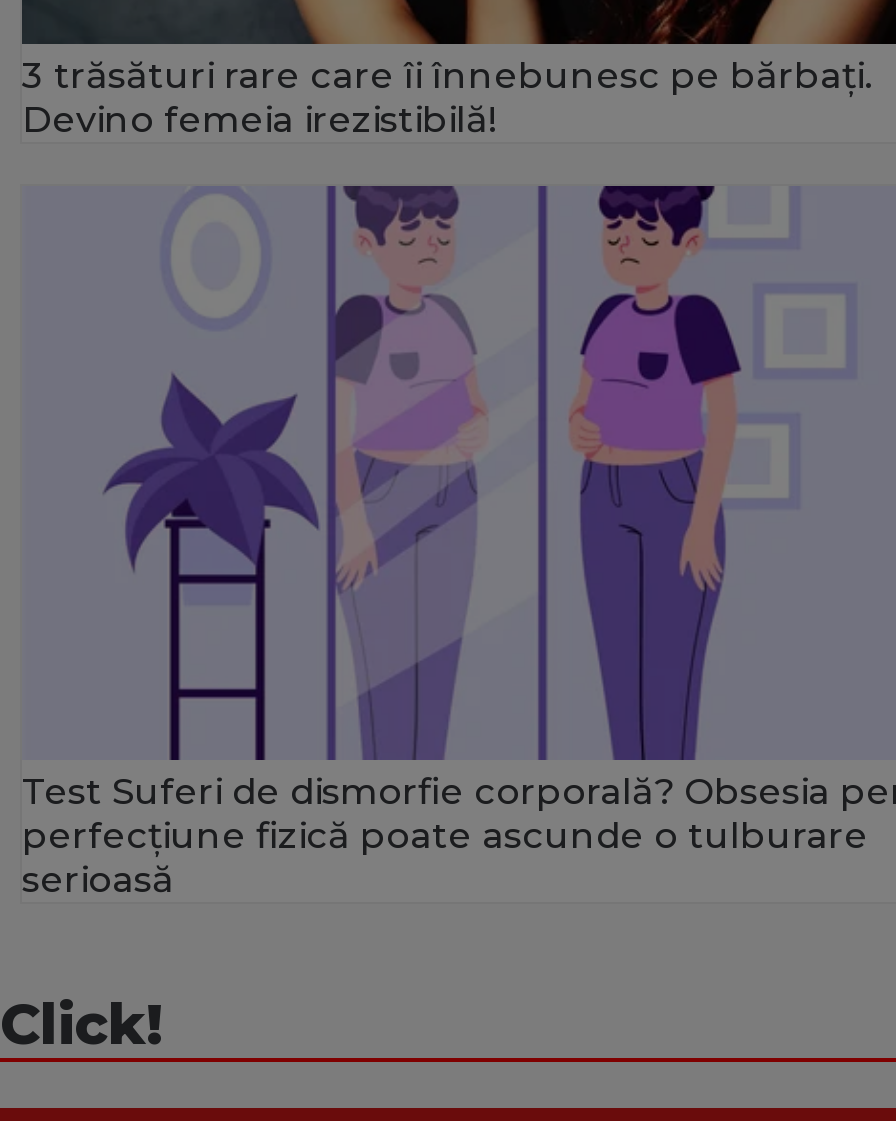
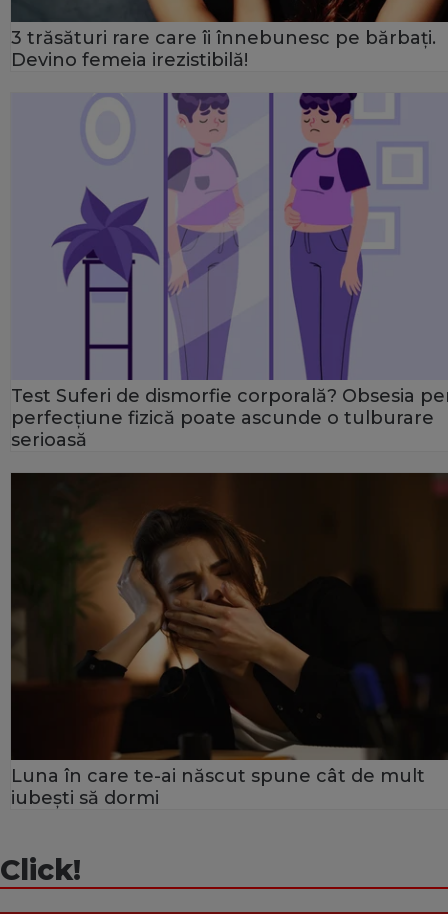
none -> [10,472,445,809] [image] | Luna în care te-ai născut spune cât de mult | iubești să dormi

